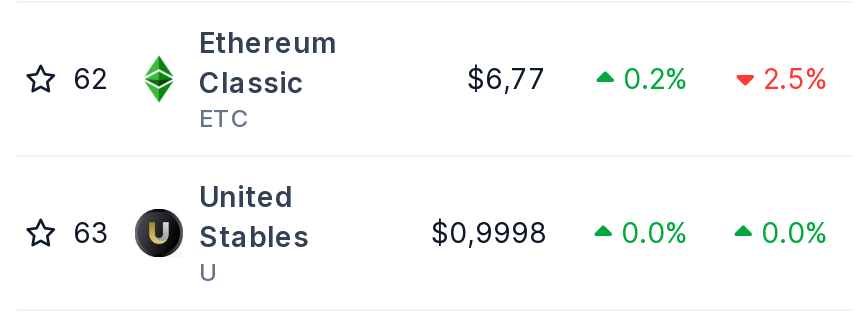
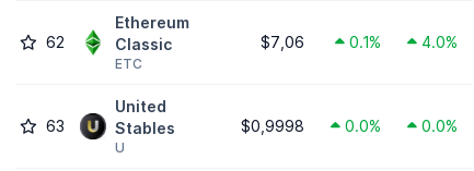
[467,60,547,94] $6,77 -> [261,33,304,51] $7,06
[623,60,687,94] 0.2% -> [349,33,381,51] 0.1%
[763,60,827,94] 2.5% -> [421,33,458,51] 4.0%

